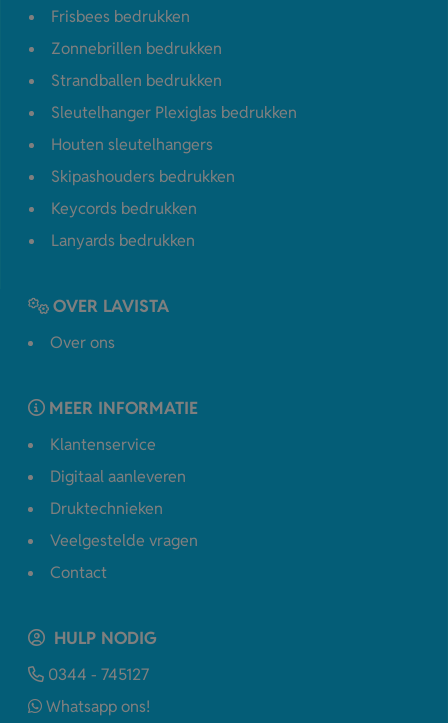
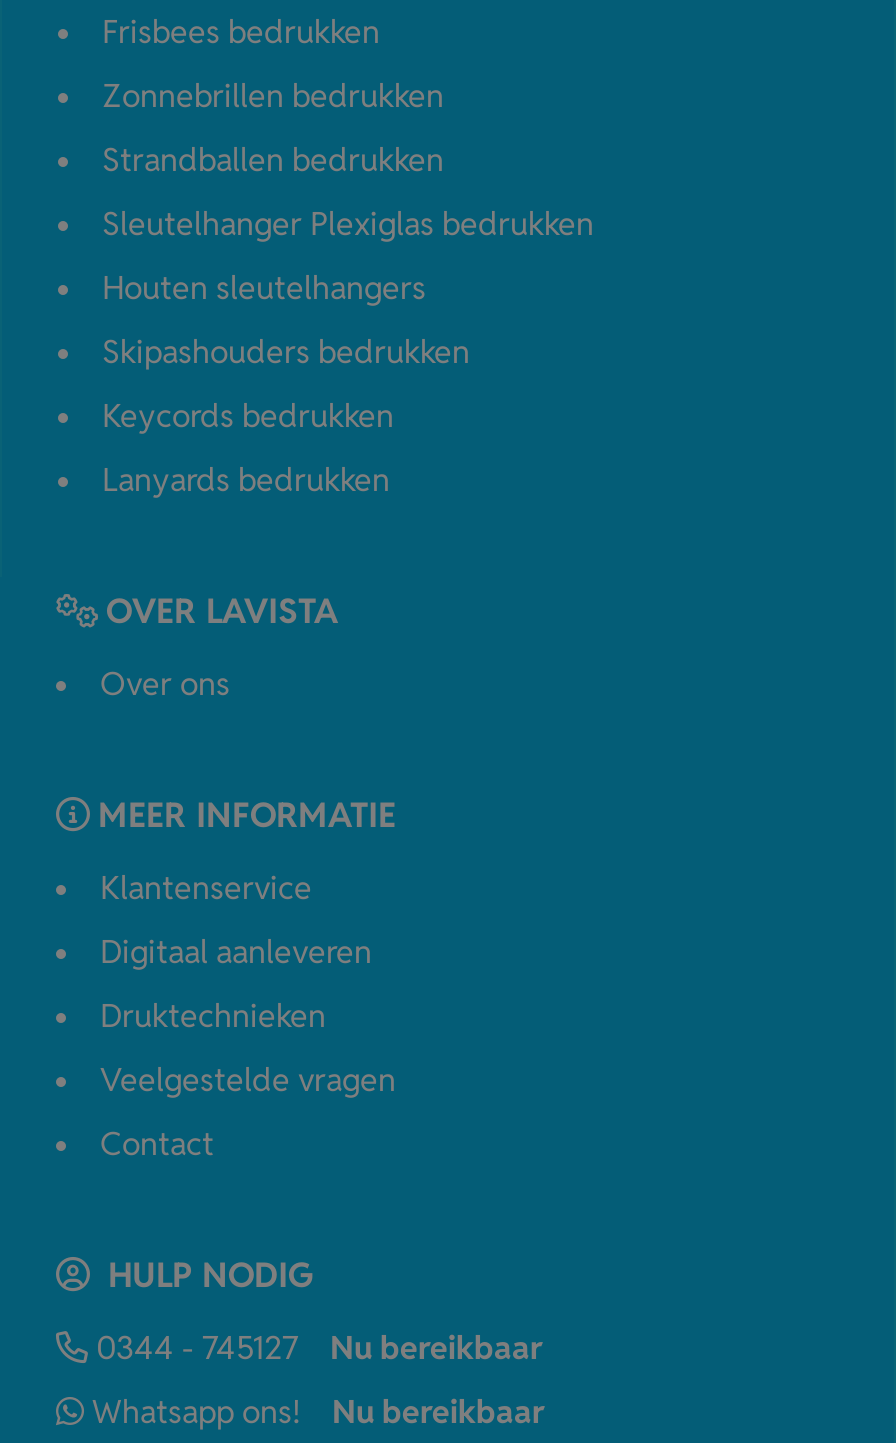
none -> [330,1327,542,1369] Nu bereikbaar
none -> [332,1391,544,1433] Nu bereikbaar

